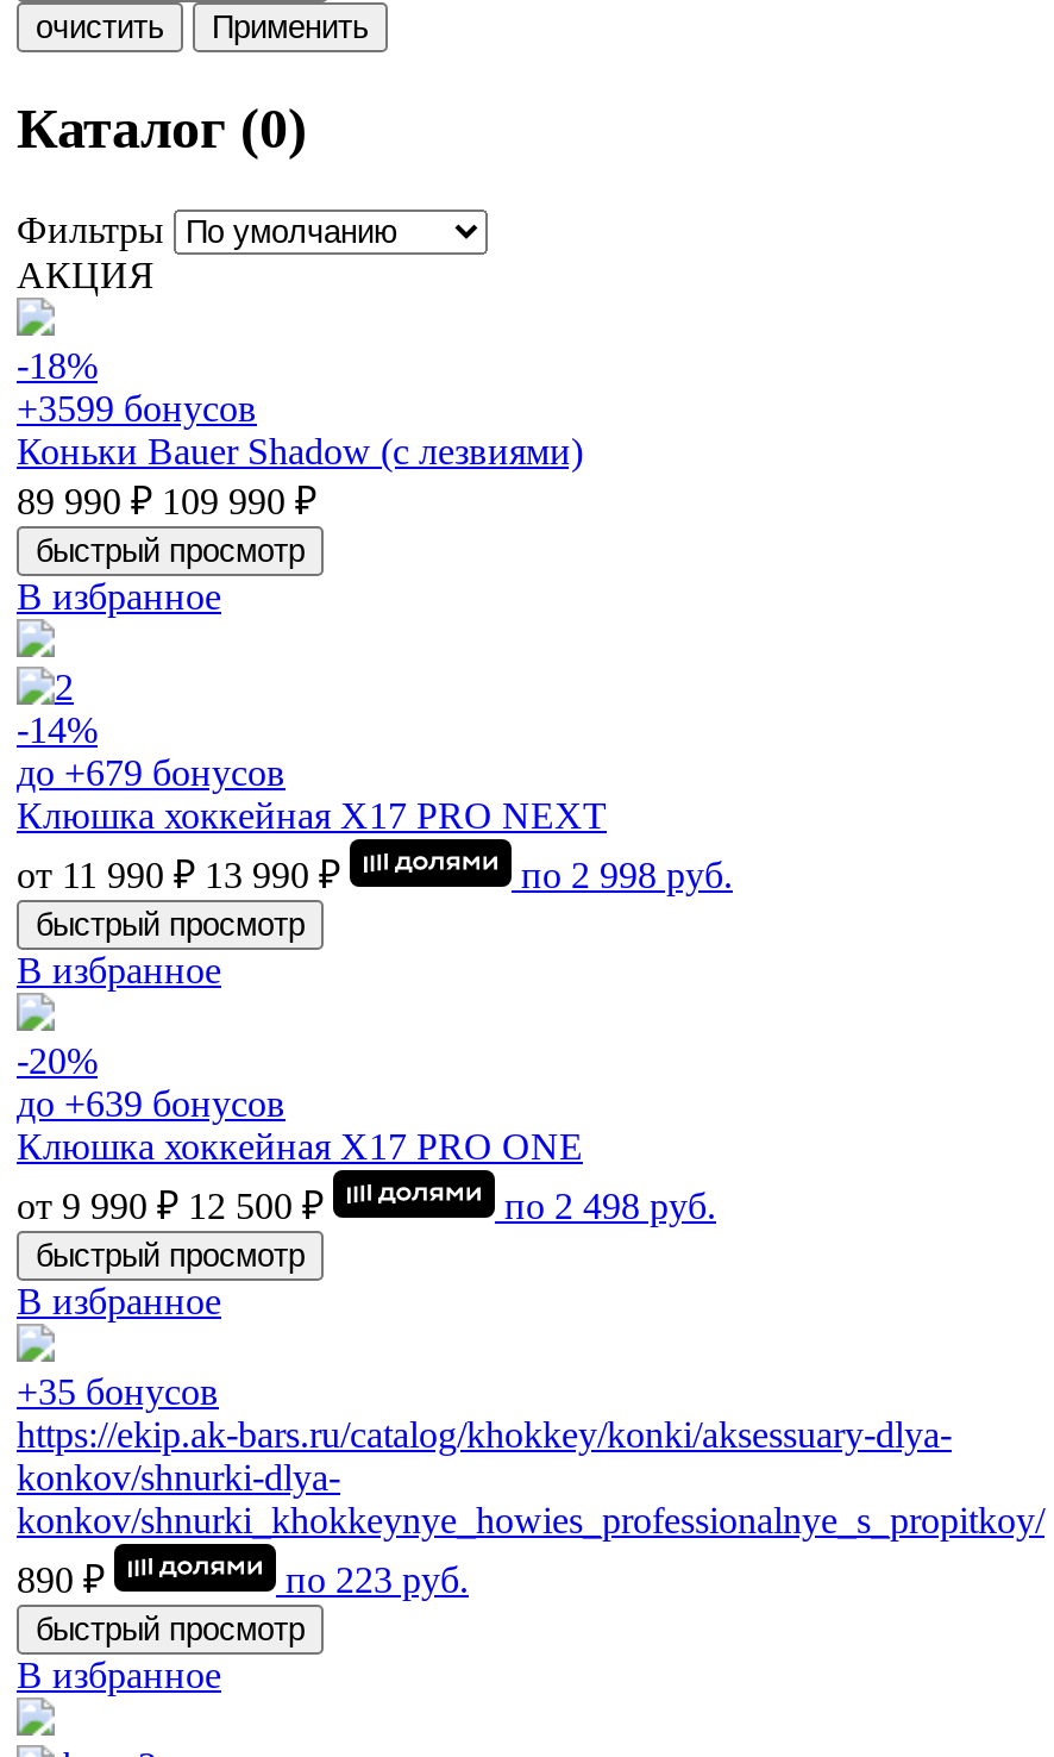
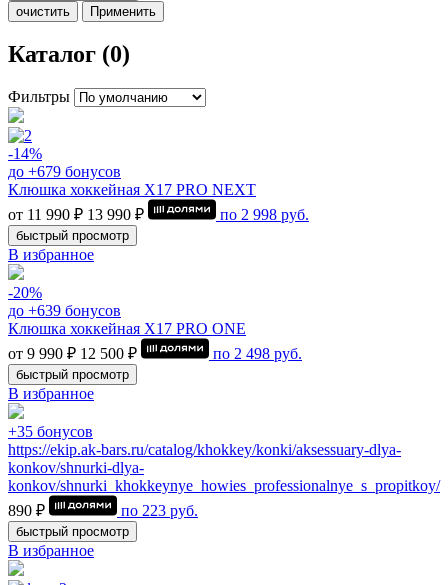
[17,256,583,618] АКЦИЯ | -18% | +3599 бонусов | Коньки Bauer Shadow (с лезвиями) | 89 990 ₽ 109 990 ₽ | быстрый просмотр | В избранное -> none

